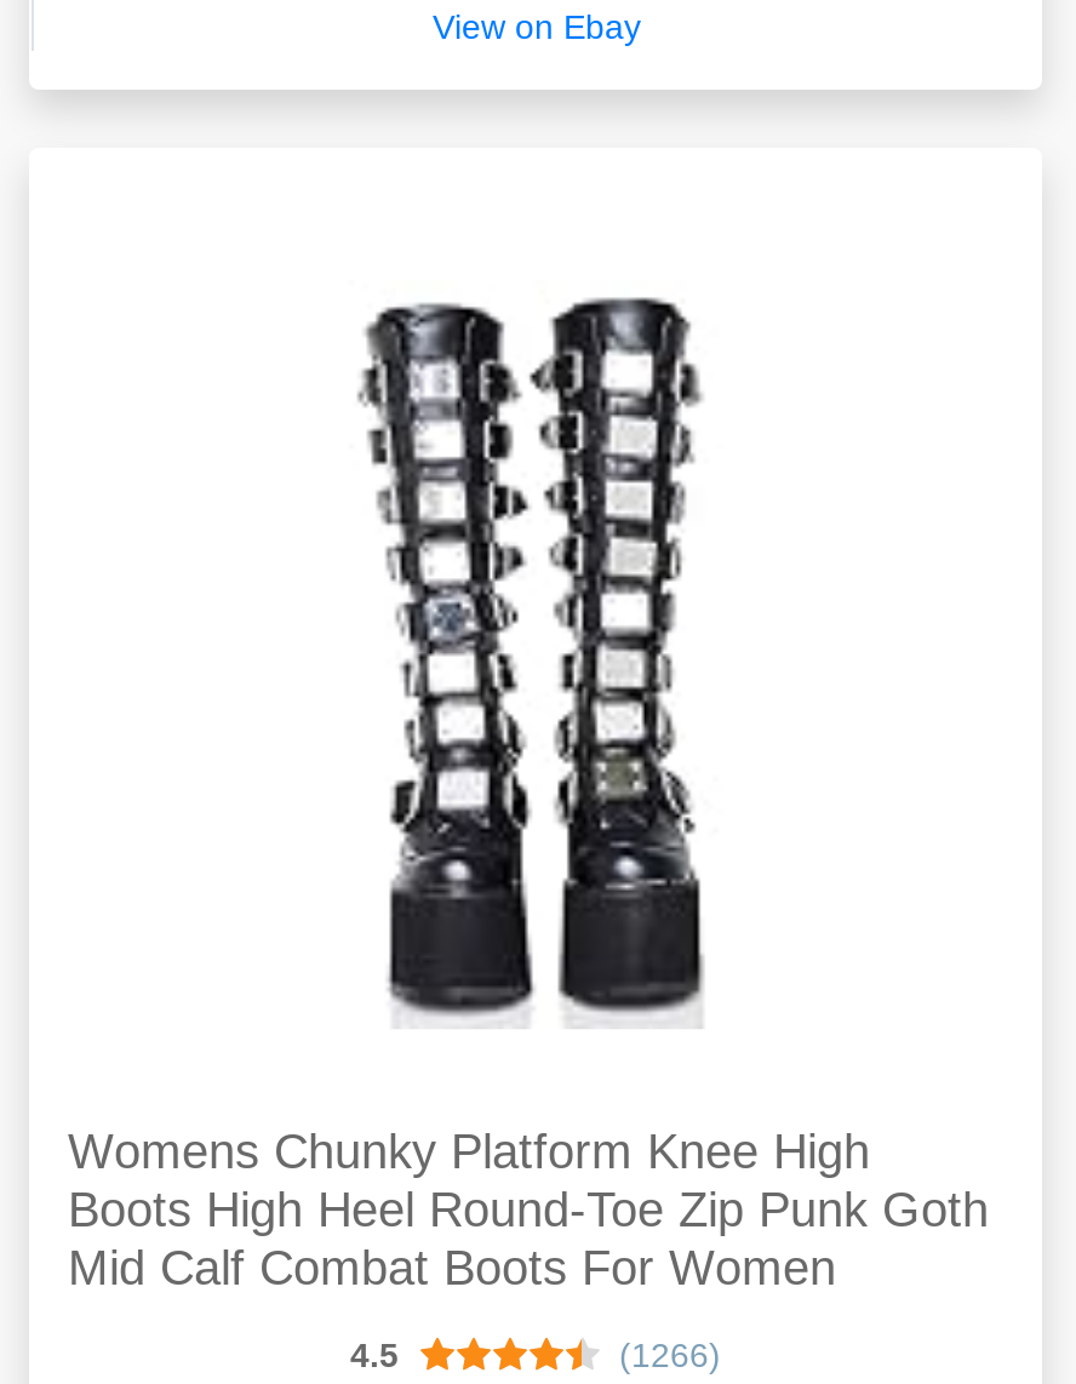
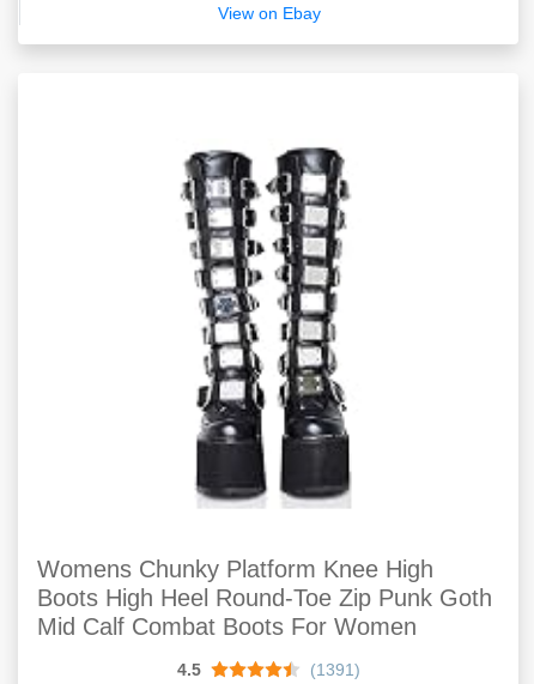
[619,1336,721,1374] (1266) -> [310,660,360,679] (1391)

